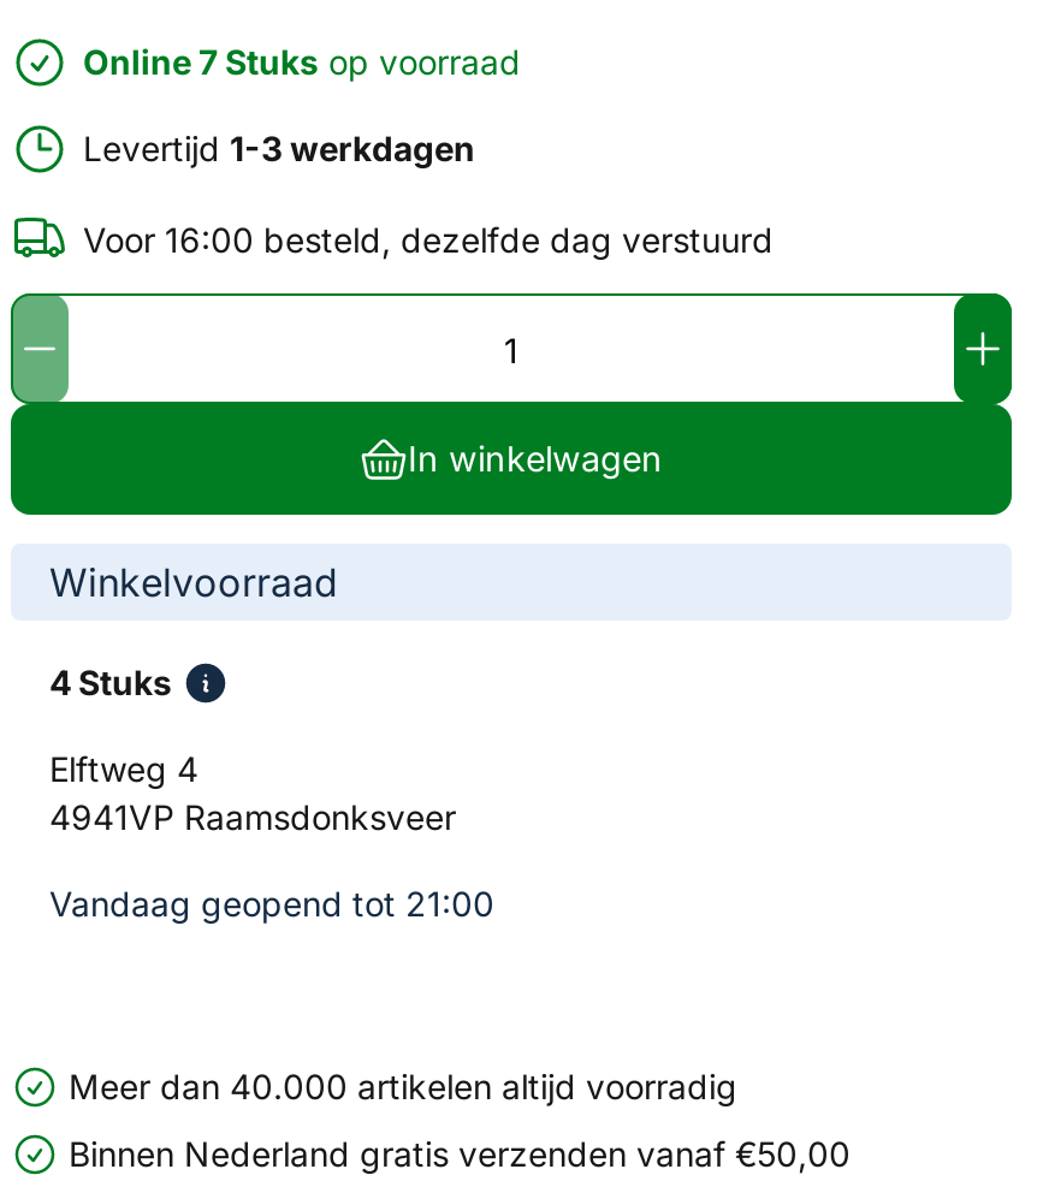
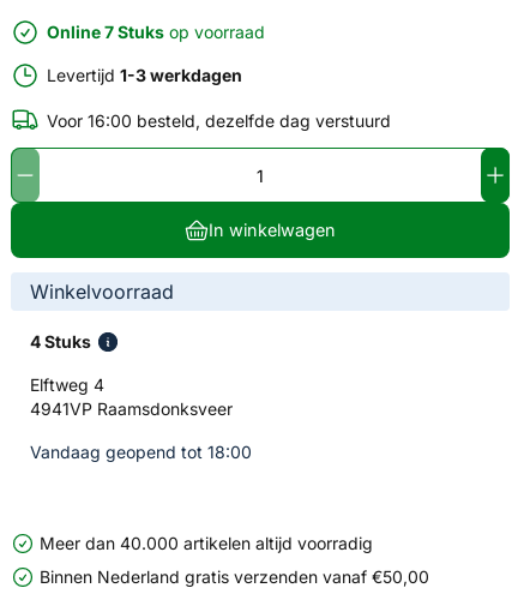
[71,882,494,923] Vandaag geopend tot 21:00 -> [41,441,252,462] Vandaag geopend tot 18:00

